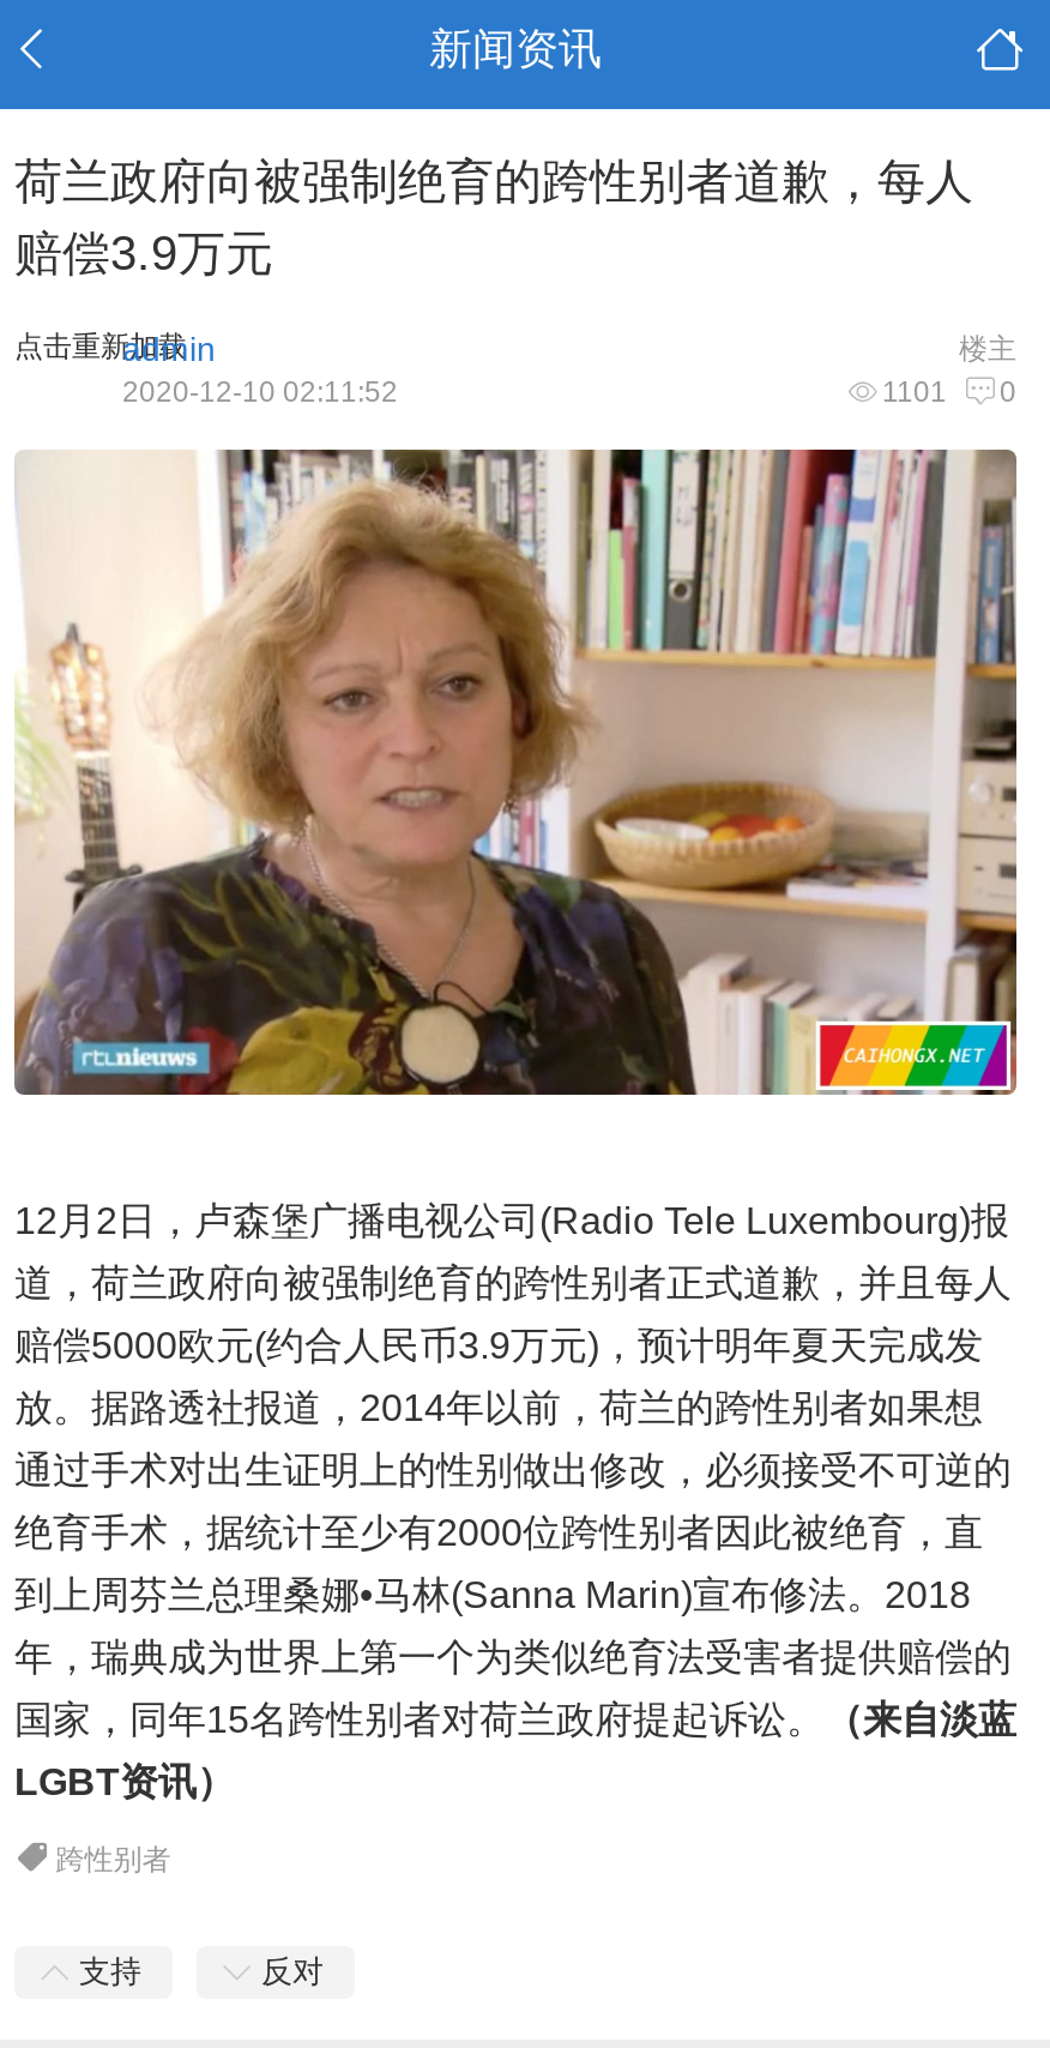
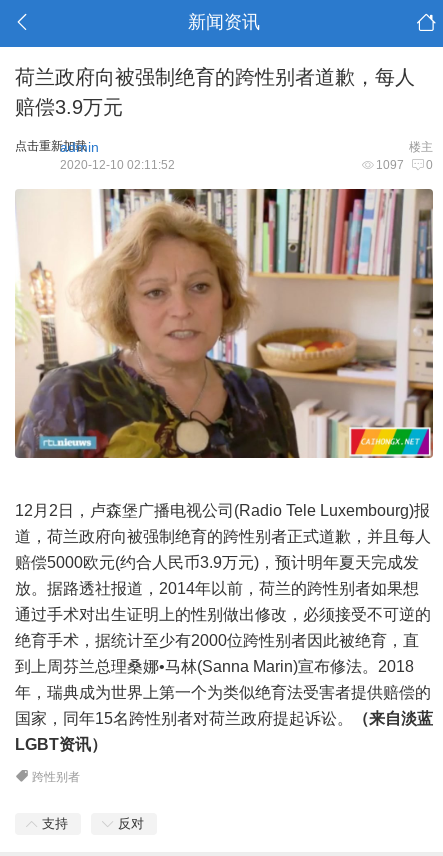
[882,375,1016,409] 1101 0 -> [376,158,433,172] 1097 0

